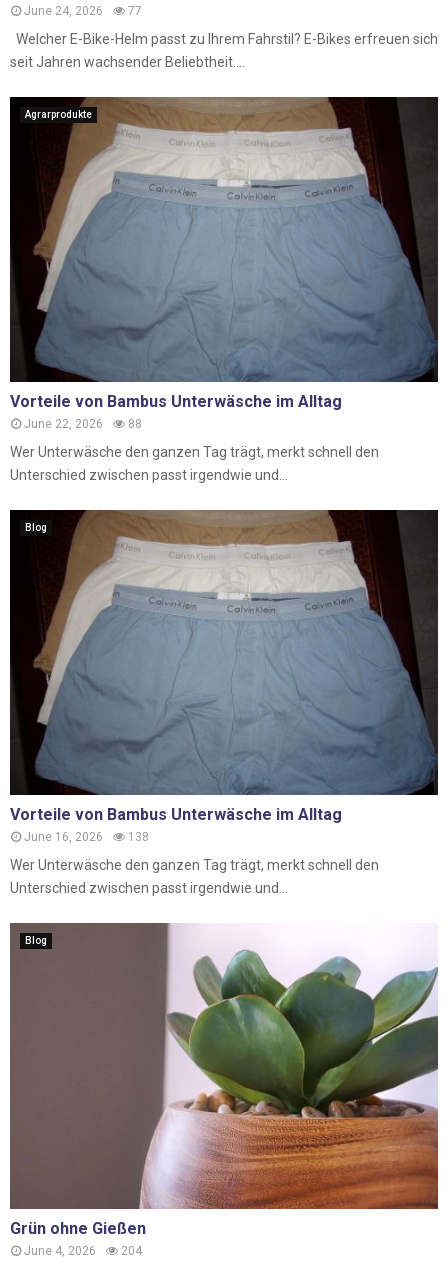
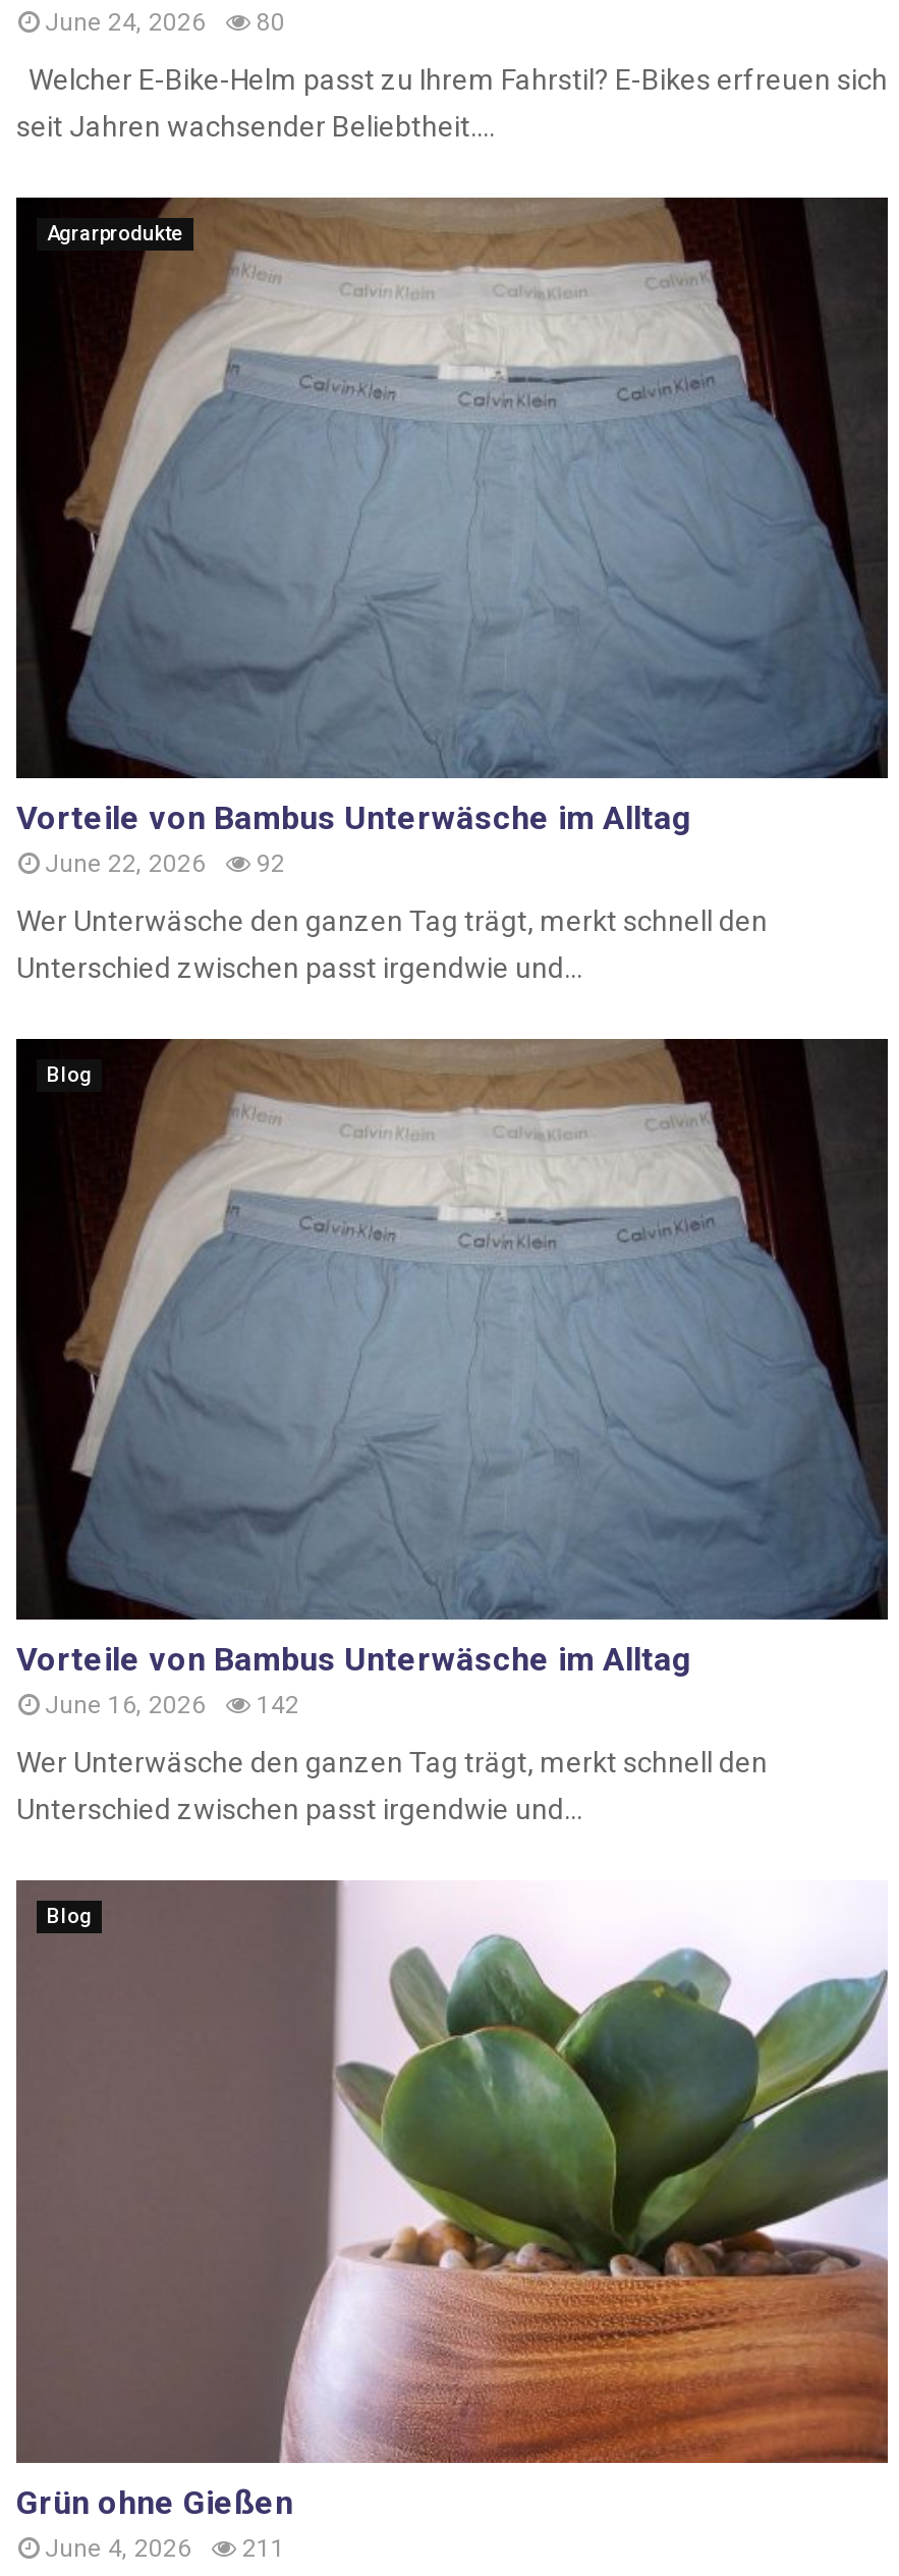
[24,4,142,18] June 24, 2026 77 -> [45,7,285,36] June 24, 2026 80
[24,417,142,431] June 22, 2026 88 -> [45,849,285,878] June 22, 2026 92
[24,830,149,844] June 16, 2026 138 -> [45,1691,299,1720] June 16, 2026 142
[24,1244,142,1258] June 4, 2026 204 -> [45,2533,285,2562] June 4, 2026 211

